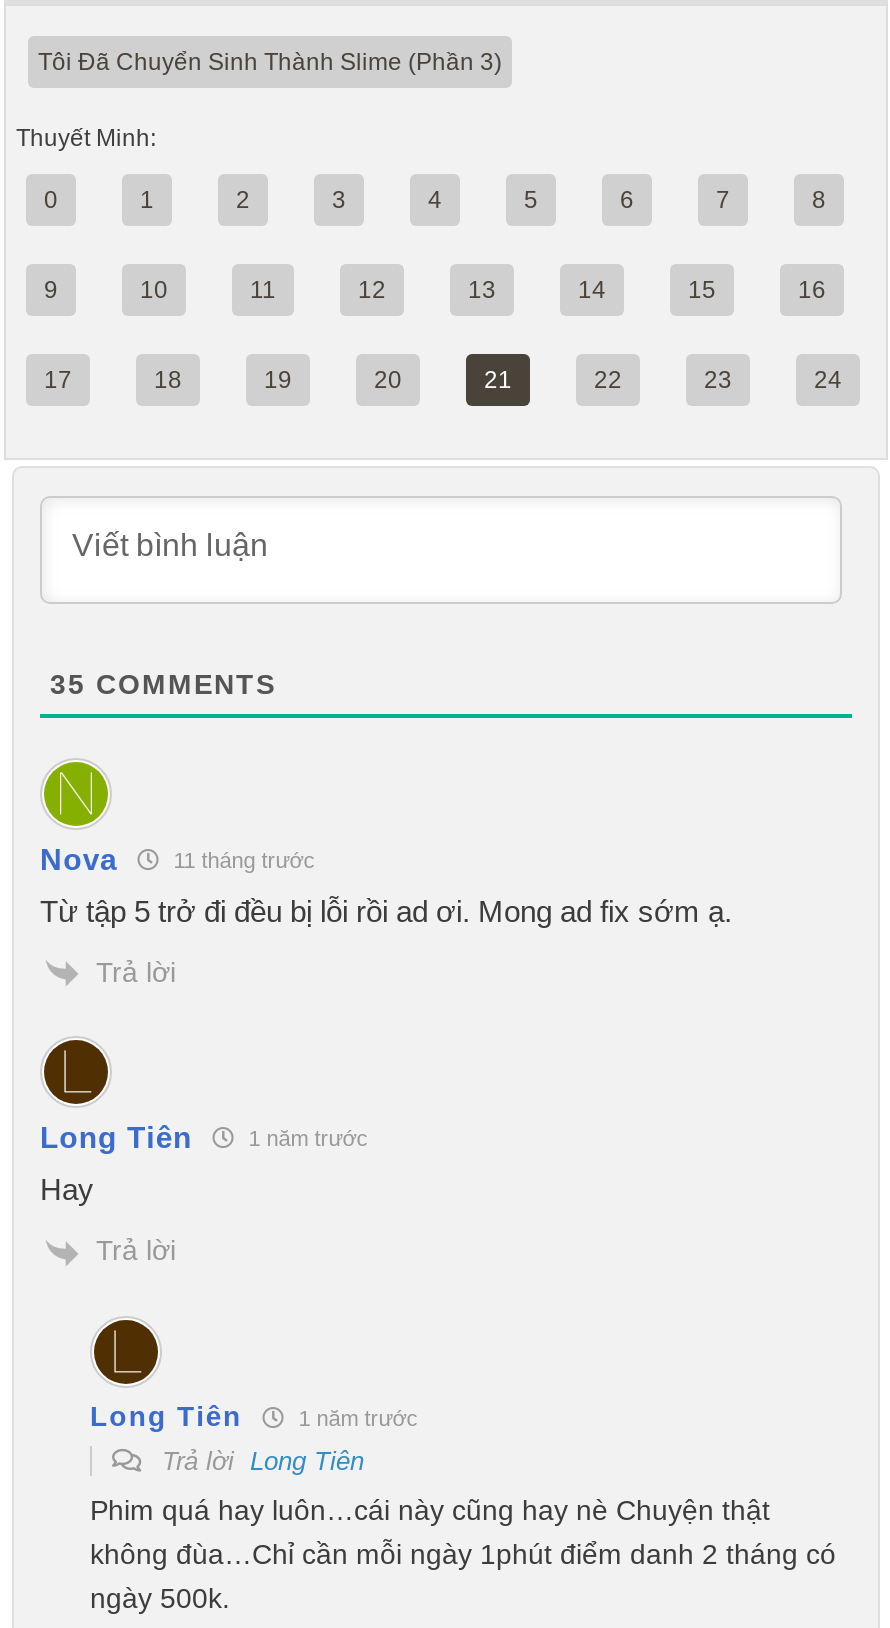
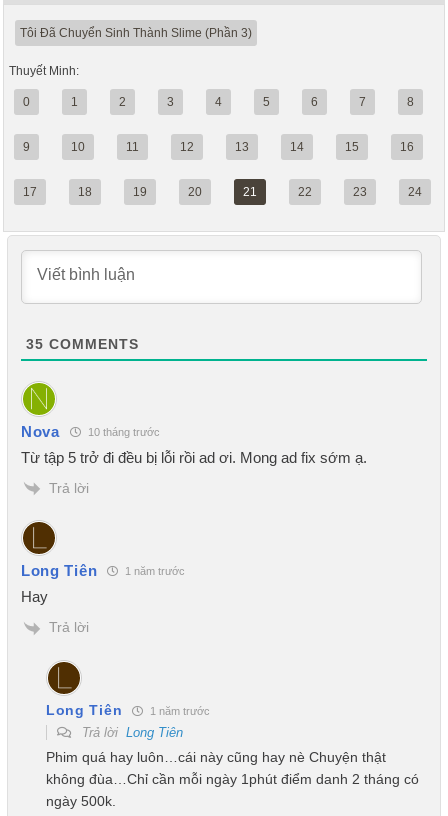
[168,848,316,872] 11 tháng trước -> [85,426,160,438] 10 tháng trước

